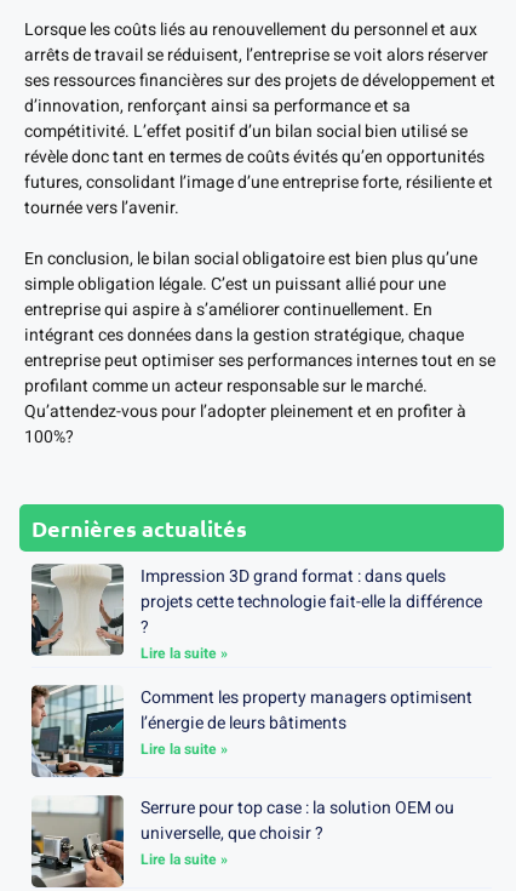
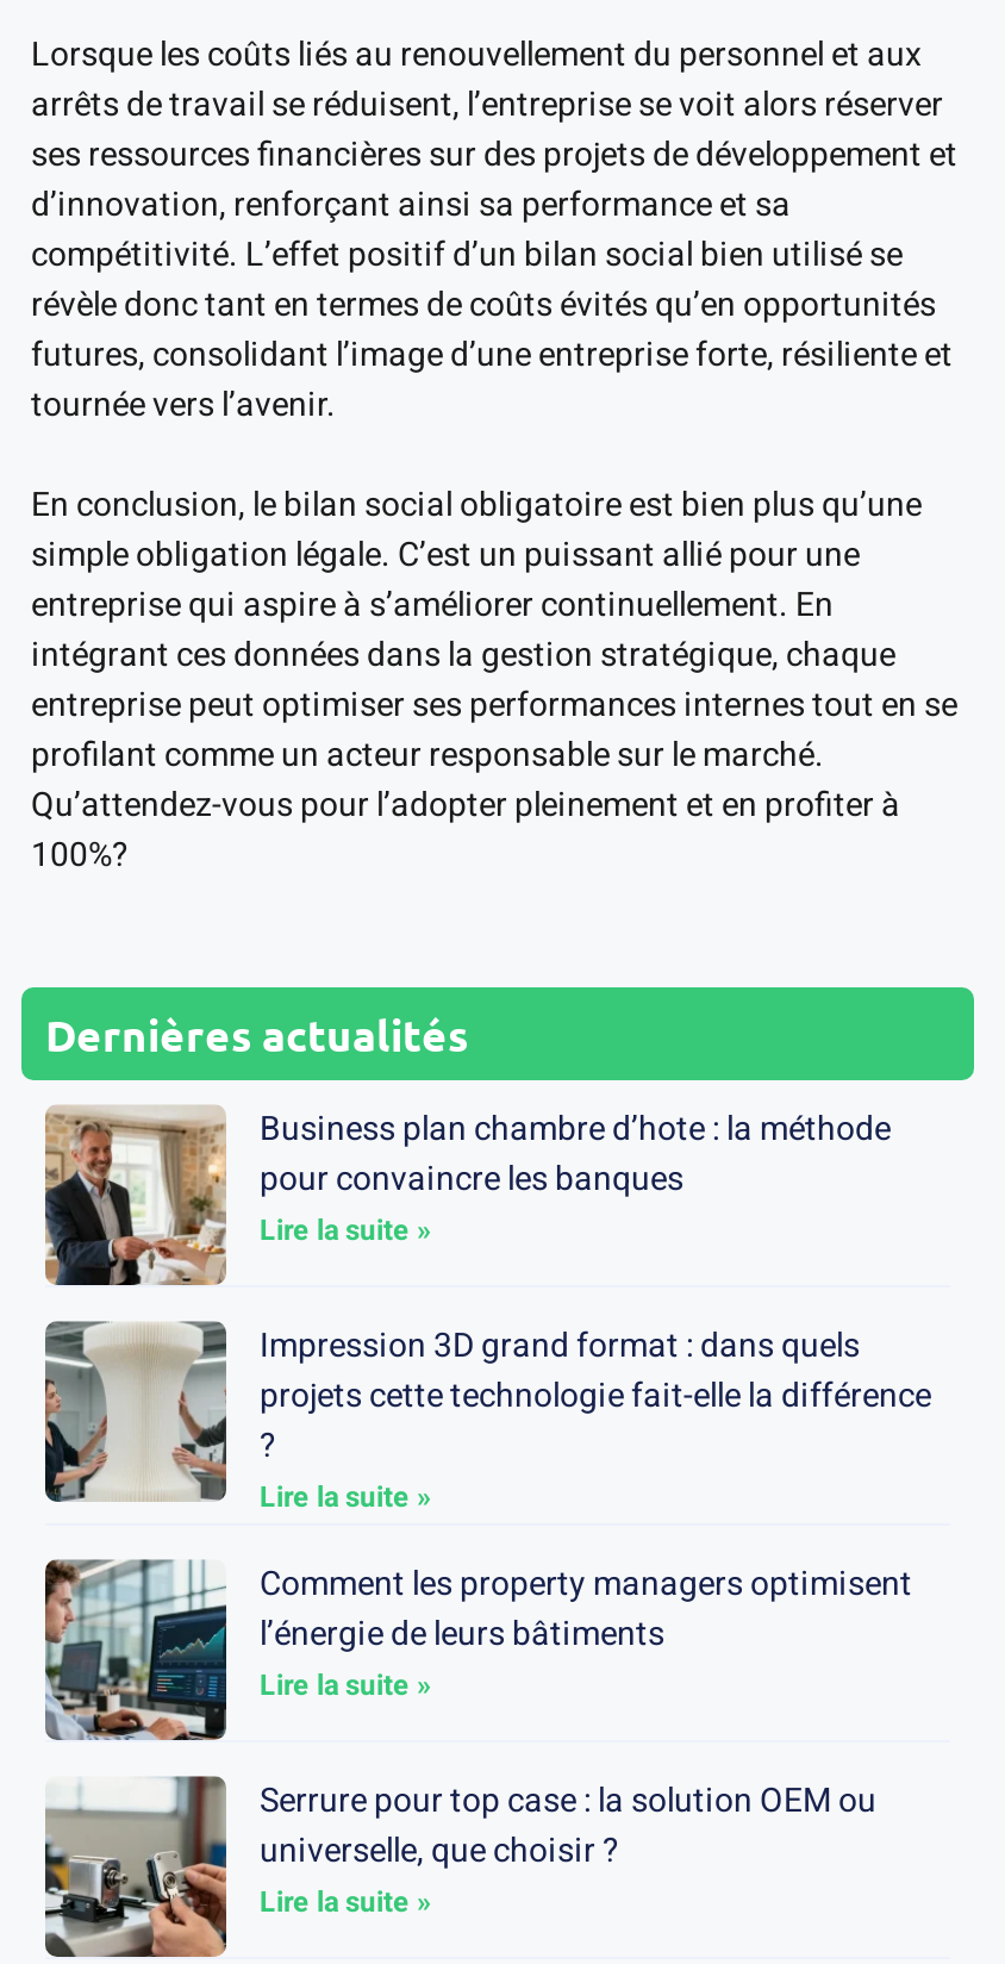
none -> [43,1105,891,1287] [image] | Business plan chambre d’hote : la méthode | pour convaincre les banques | Lire la suite »

